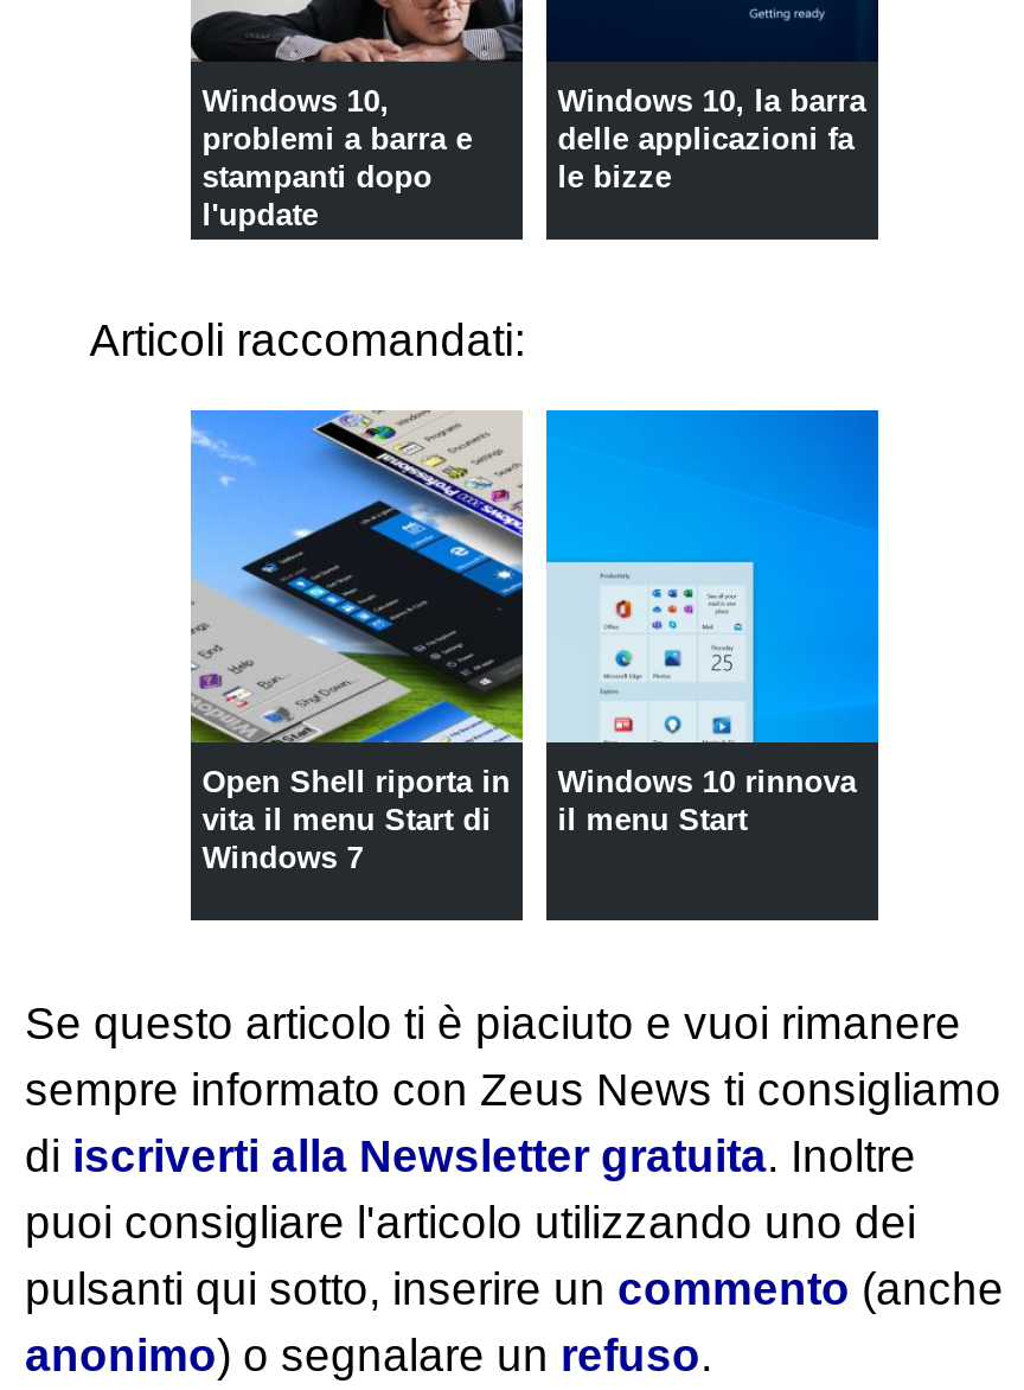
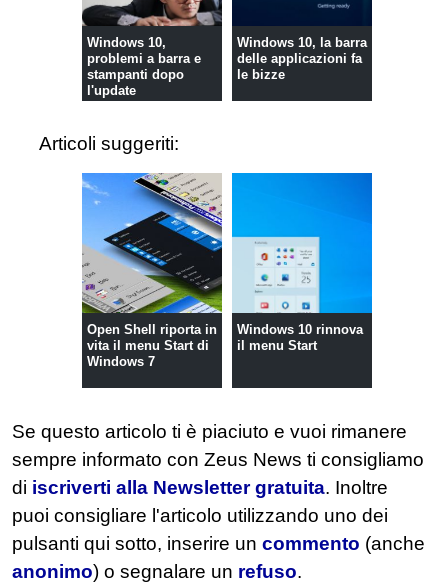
[89,317,526,366] Articoli raccomandati: -> [39,133,179,154] Articoli suggeriti:

